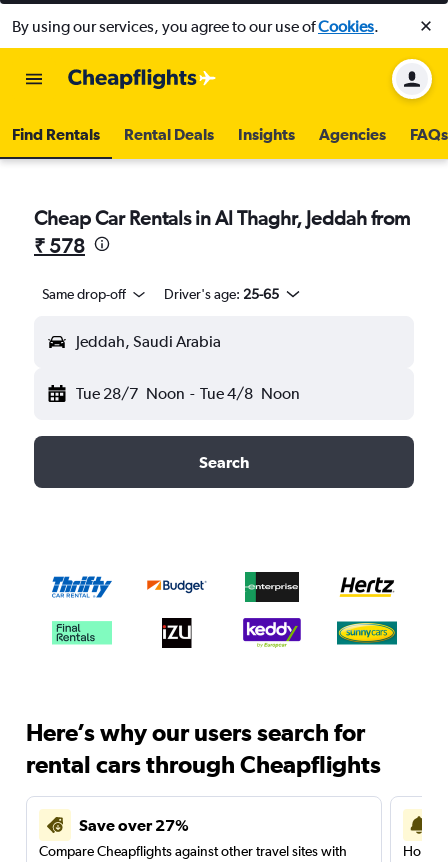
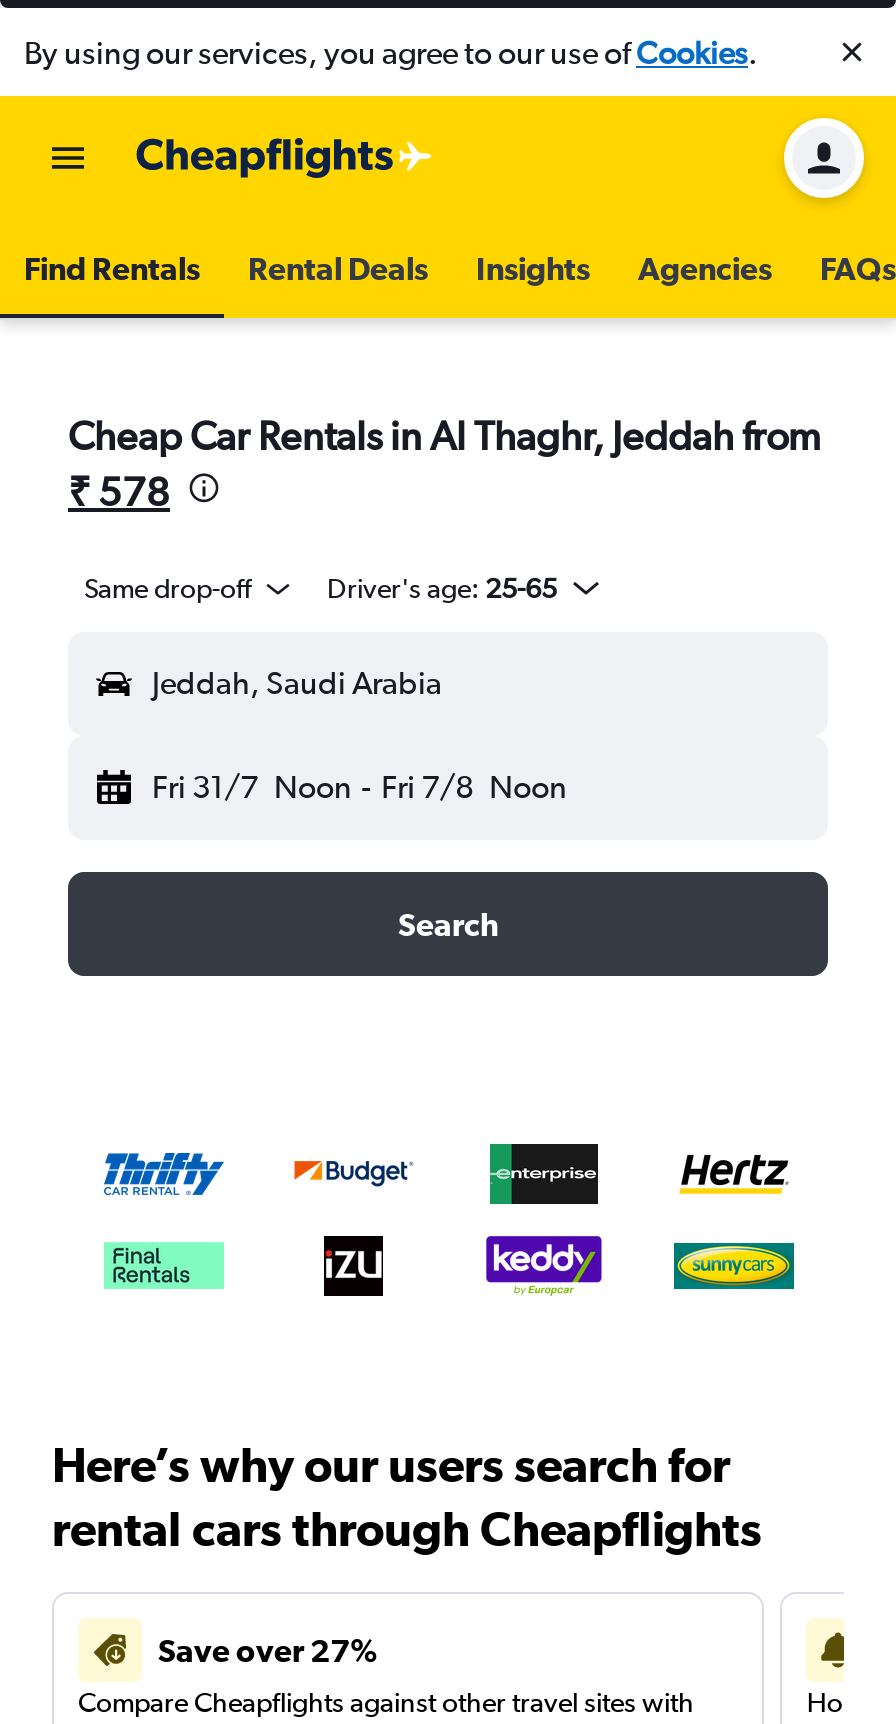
[76,384,300,403] Tue 28/7 Noon - Tue 4/8 Noon -> [152,768,567,806] Fri 31/7 Noon - Fri 7/8 Noon

